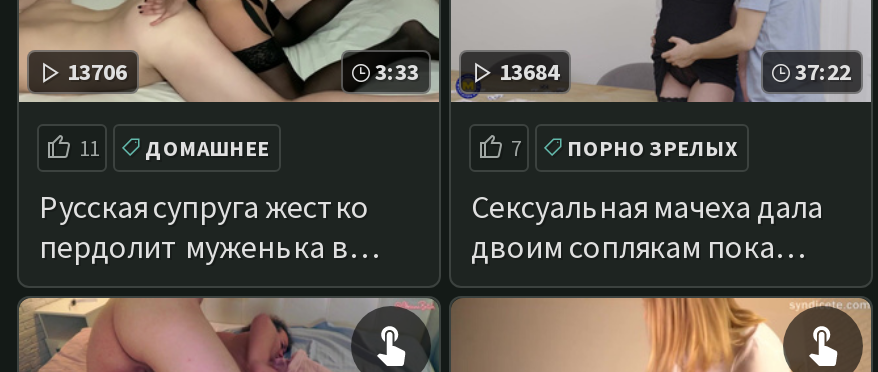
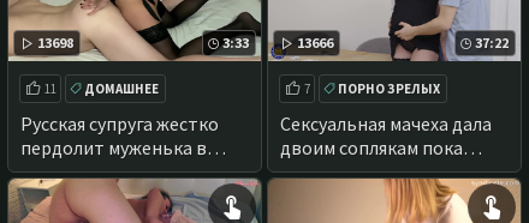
[67,56,127,86] 13706 -> [37,34,73,52] 13698
[499,56,559,86] 13684 -> [297,34,333,52] 13666

